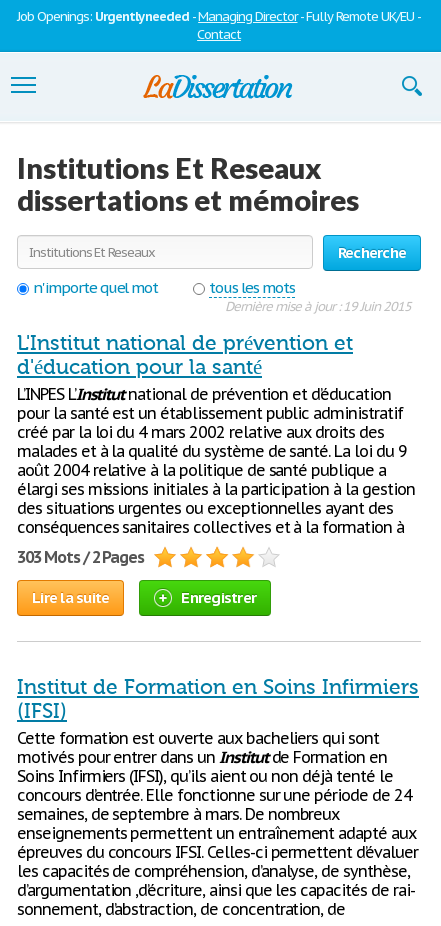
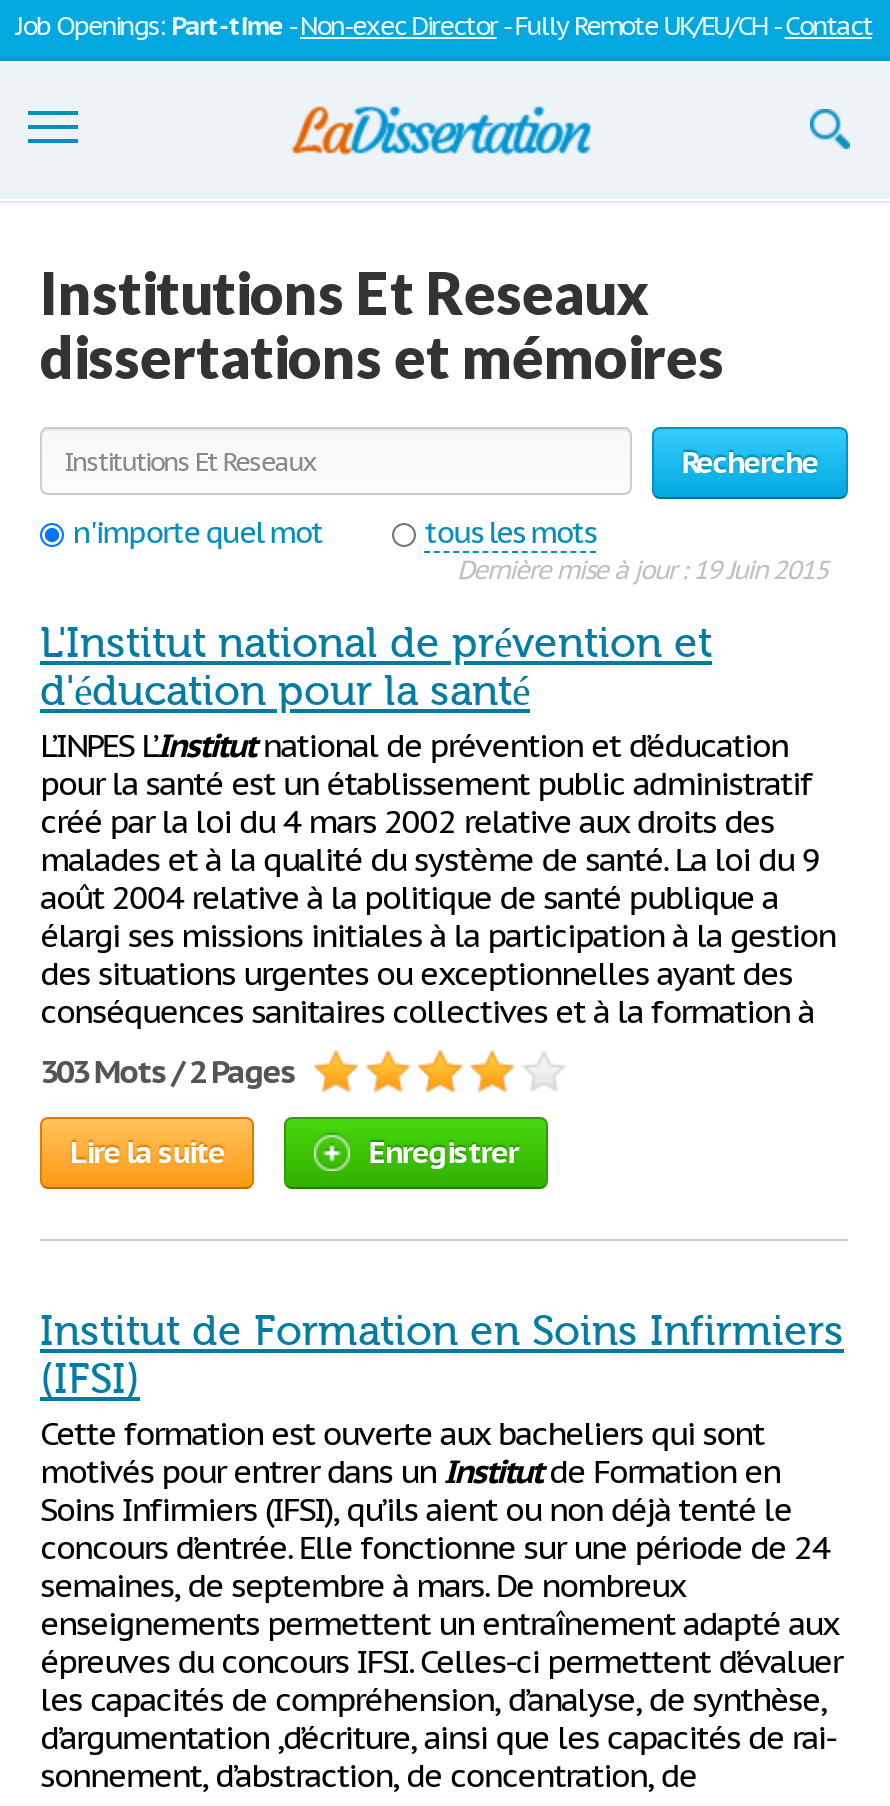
[17,8,421,43] Job Openings: Urgently needed - Managing Director- Fully Remote UK/EU - | Contact -> [16,9,872,43] Job Openings: Part-time -Non-exec Director- Fully Remote UK/EU/CH -Contact

